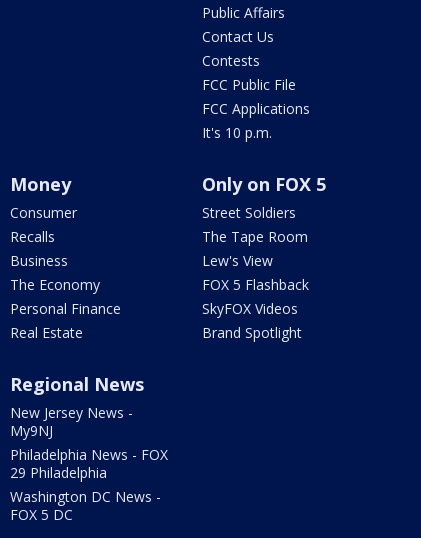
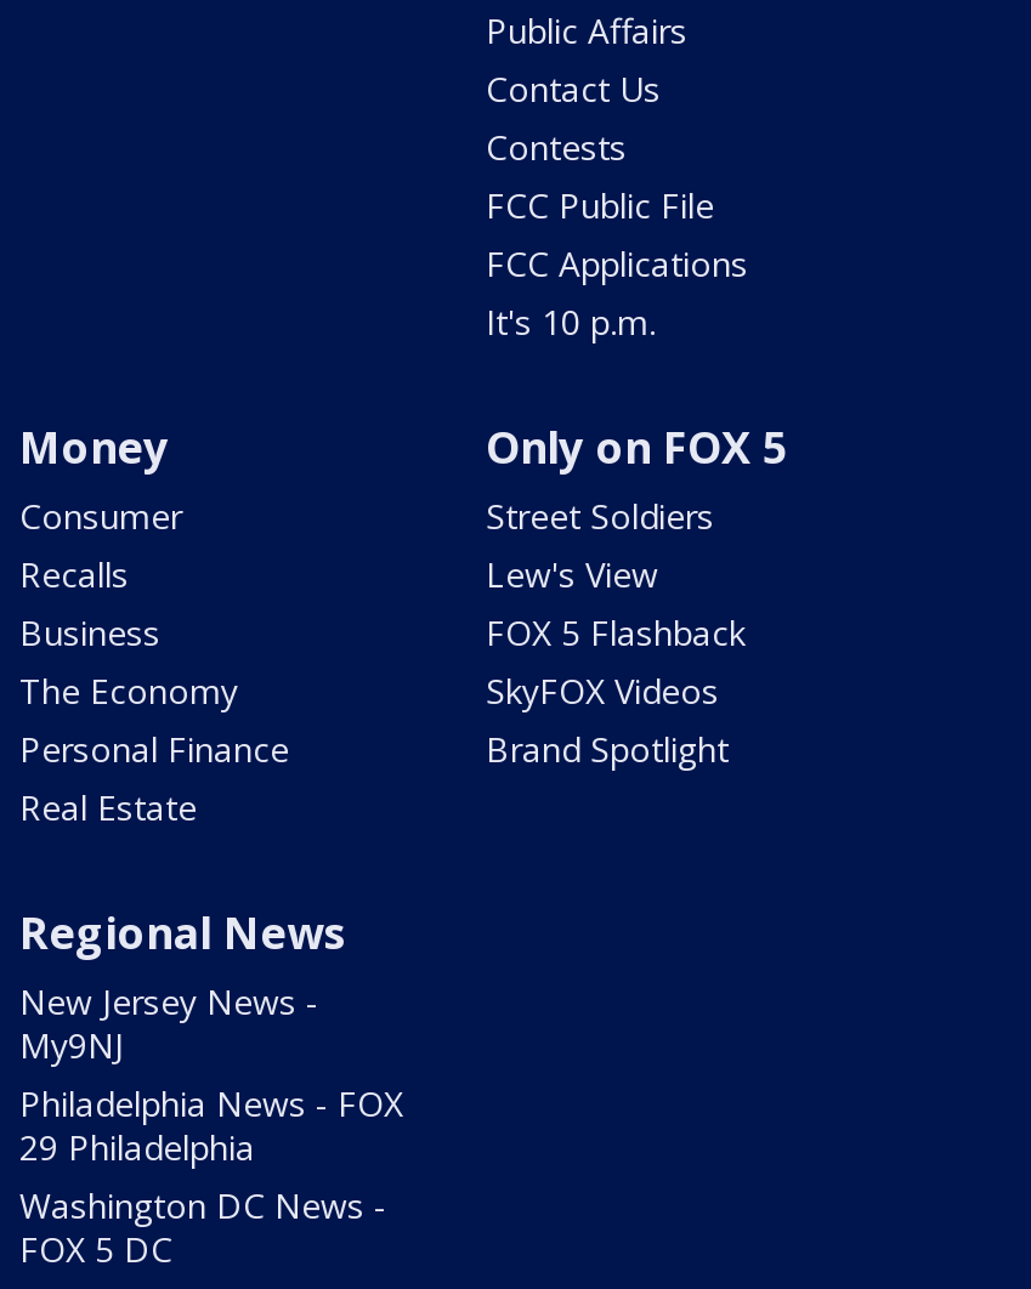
[202,227,308,246] The Tape Room -> none
moved [202,251,309,342] -> [486,552,746,772]: Lew's View | FOX 5 Flashback | SkyFOX Videos | Brand Spotlight

